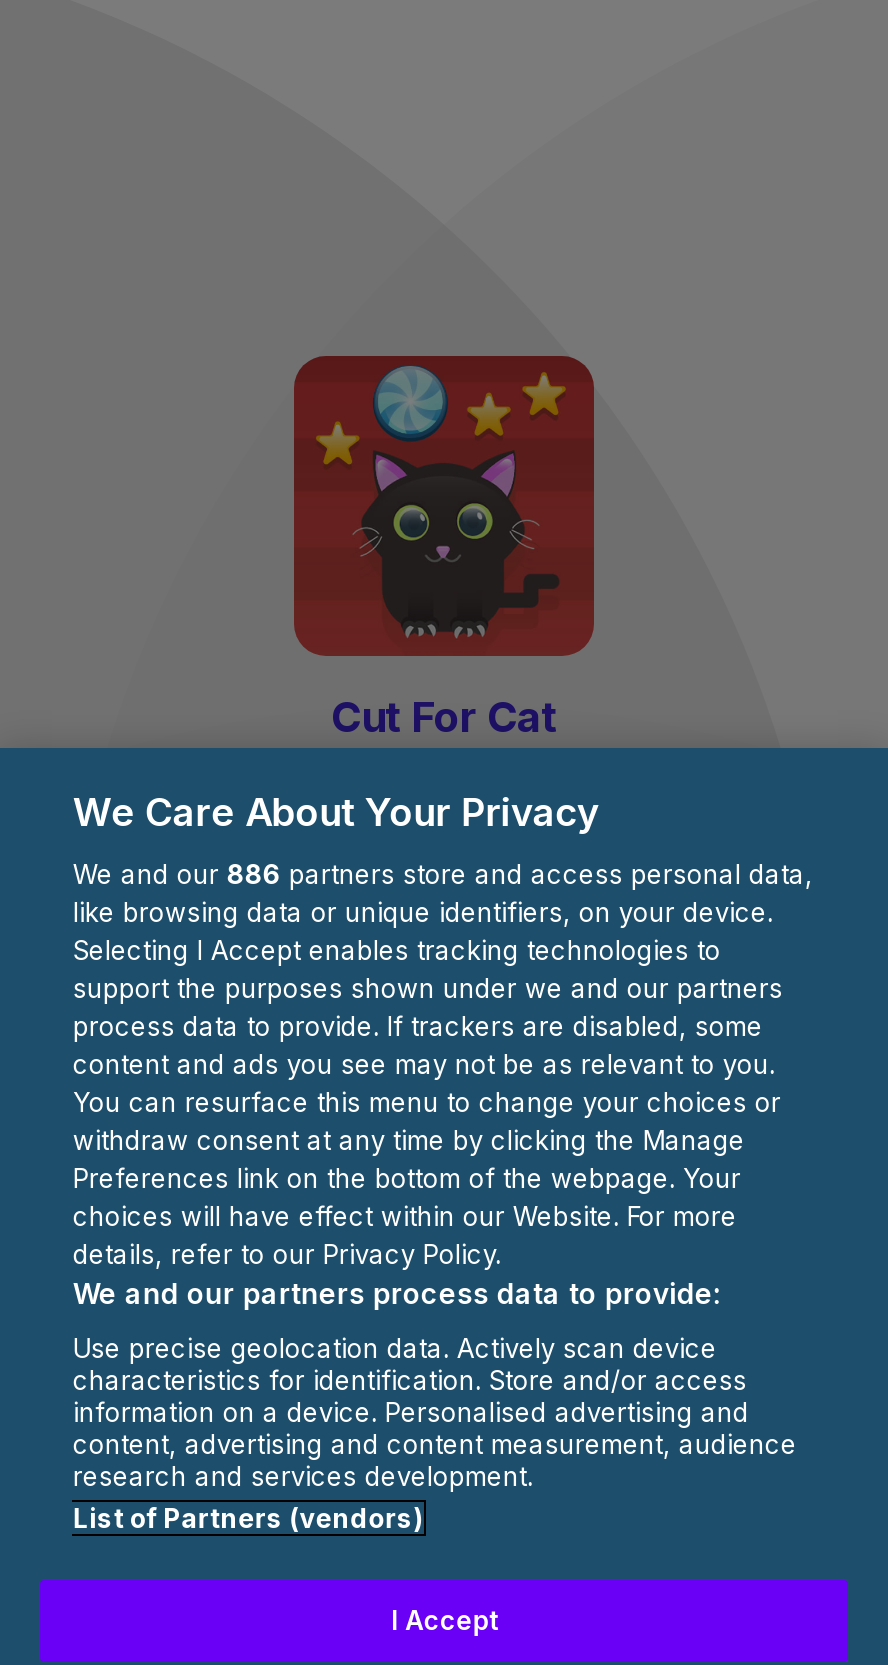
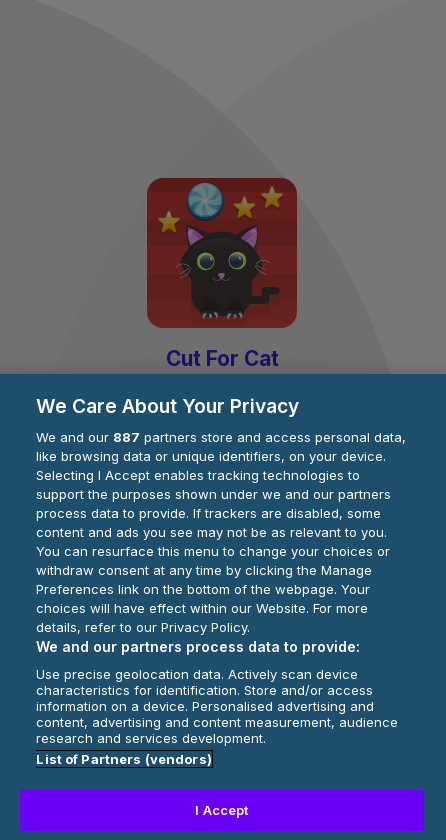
[73,858,813,890] We and our 886 partners store and access personal data, -> [36,429,406,445] We and our 887 partners store and access personal data,

